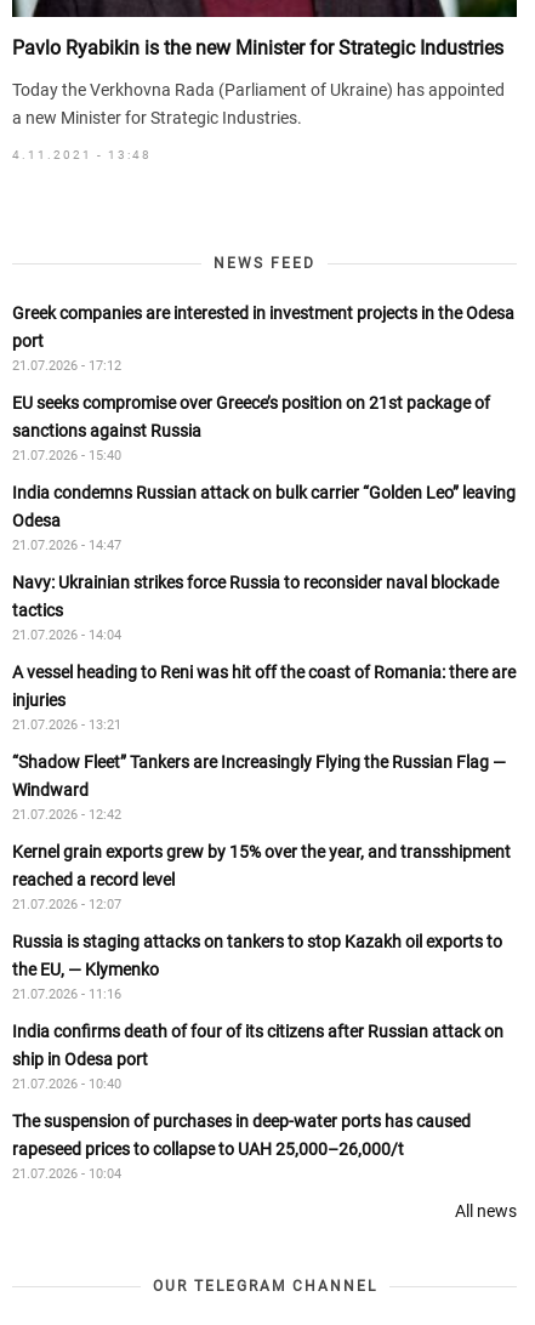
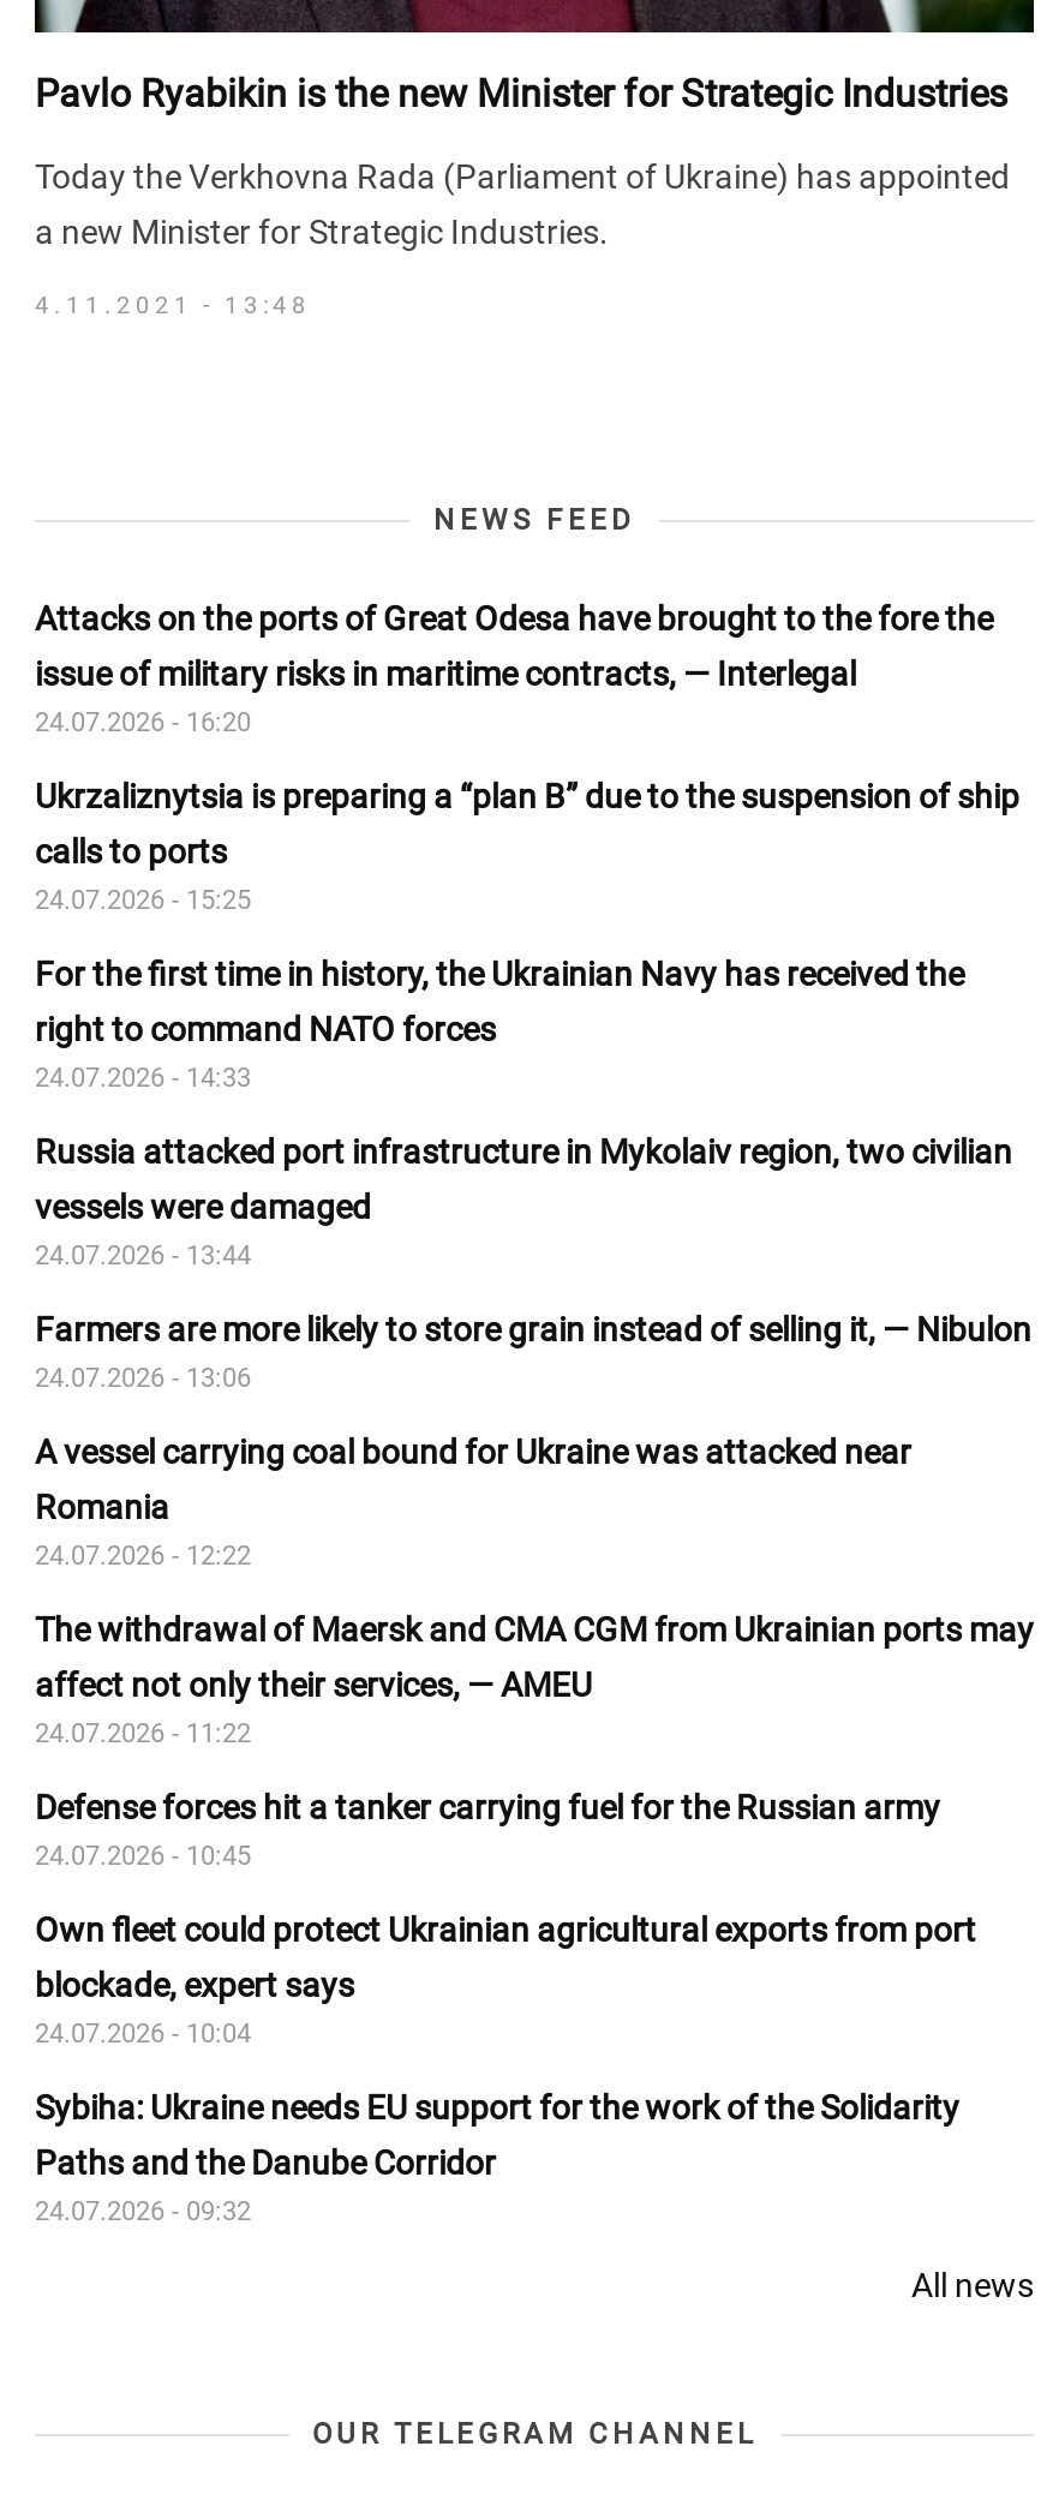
[12,303,514,373] Greek companies are interested in investment projects in the Odesa | port | 21.07.2026 - 17:12 -> [35,600,993,739] Attacks on the ports of Great Odesa have brought to the fore the | issue of military risks in maritime contracts, — Interlegal | 24.07.2026 - 16:20
[12,393,490,463] EU seeks compromise over Greece’s position on 21st package of | sanctions against Russia | 21.07.2026 - 15:40 -> [35,777,1019,917] Ukrzaliznytsia is preparing a “plan B” due to the suspension of ship | calls to ports | 24.07.2026 - 15:25
[12,483,516,553] India condemns Russian attack on bulk carrier “Golden Leo” leaving | Odesa | 21.07.2026 - 14:47 -> [35,955,964,1094] For the first time in history, the Ukrainian Navy has received the | right to command NATO forces | 24.07.2026 - 14:33
[12,572,499,643] Navy: Ukrainian strikes force Russia to reconsider naval blockade | tactics | 21.07.2026 - 14:04 -> [35,1133,1012,1272] Russia attacked port infrastructure in Mykolaiv region, two civilian | vessels were damaged | 24.07.2026 - 13:44
[12,662,516,733] A vessel heading to Reni was hit off the coast of Romania: there are | injuries | 21.07.2026 - 13:21 -> [35,1311,1031,1395] Farmers are more likely to store grain instead of selling it, — Nibulon | 24.07.2026 - 13:06
[12,752,506,822] “Shadow Fleet” Tankers are Increasingly Flying the Russian Flag — | Windward | 21.07.2026 - 12:42 -> [35,1433,911,1572] A vessel carrying coal bound for Ukraine was attacked near | Romania | 24.07.2026 - 12:22
[12,842,511,912] Kernel grain exports grew by 15% over the year, and transshipment | reached a record level | 21.07.2026 - 12:07 -> [35,1611,1034,1750] The withdrawal of Maersk and CMA CGM from Ukrainian ports may | affect not only their services, — AMEU | 24.07.2026 - 11:22
[12,932,502,1002] Russia is staging attacks on tankers to stop Kazakh oil exports to | the EU, — Klymenko | 21.07.2026 - 11:16 -> [35,1788,940,1872] Defense forces hit a tanker carrying fuel for the Russian army | 24.07.2026 - 10:45
[12,1021,503,1092] India confirms death of four of its citizens after Russian attack on | ship in Odesa port | 21.07.2026 - 10:40 -> [35,1911,976,2050] Own fleet could protect Ukrainian agricultural exports from port | blockade, expert says | 24.07.2026 - 10:04
[12,1111,471,1181] The suspension of purchases in deep-water ports has caused | rapeseed prices to collapse to UAH 25,000–26,000/t | 21.07.2026 - 10:04 -> [35,2089,959,2228] Sybiha: Ukraine needs EU support for the work of the Solidarity | Paths and the Danube Corridor | 24.07.2026 - 09:32

